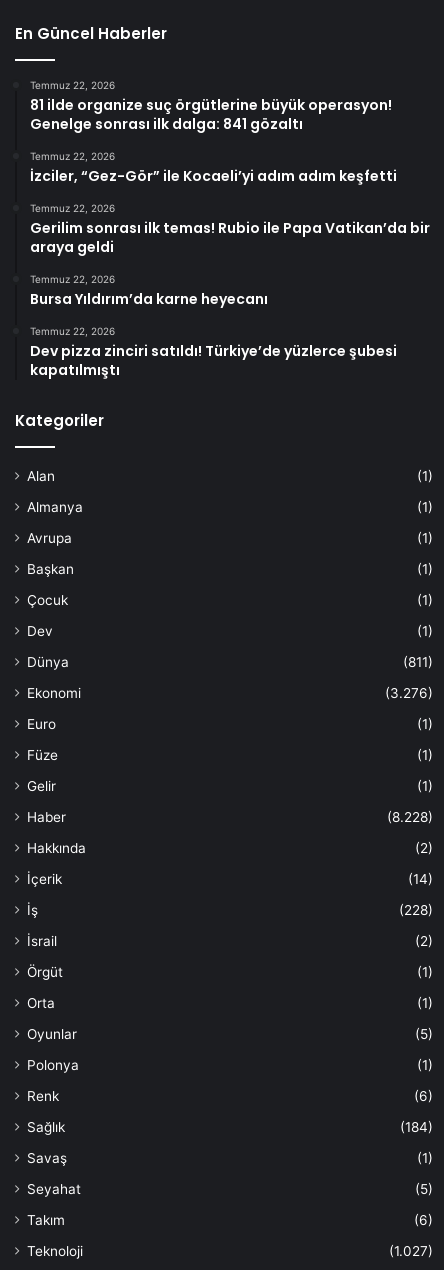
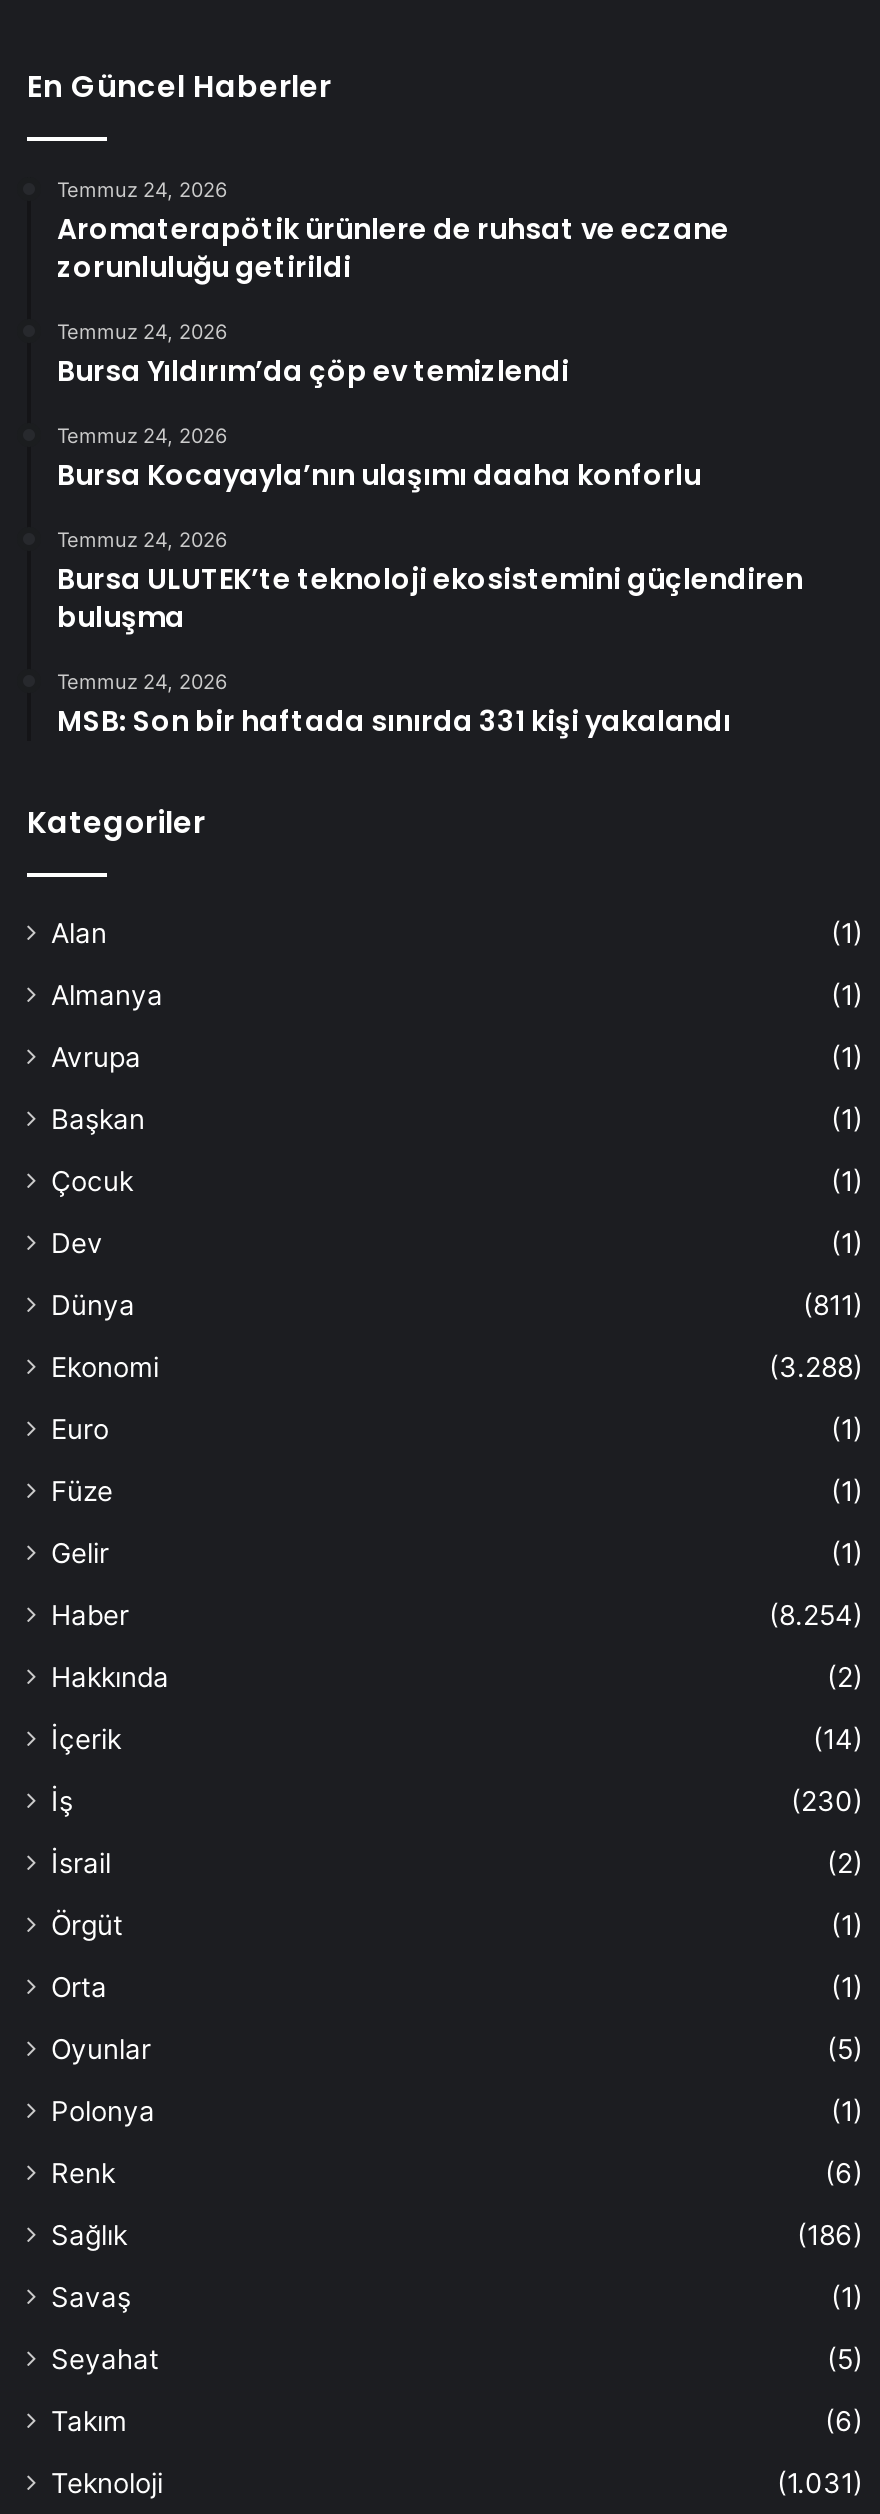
[30,79,392,134] Temmuz 22, 2026 | 81 ilde organize suç örgütlerine büyük operasyon! | Genelge sonrası ilk dalga: 841 gözaltı -> [57,177,729,287] Temmuz 24, 2026 | Aromaterapötik ürünlere de ruhsat ve eczane | zorunluluğu getirildi
[30,150,397,186] Temmuz 22, 2026 | İzciler, “Gez-Gör” ile Kocaeli’yi adım adım keşfetti -> [57,319,569,391] Temmuz 24, 2026 | Bursa Yıldırım’da çöp ev temizlendi
[30,202,430,257] Temmuz 22, 2026 | Gerilim sonrası ilk temas! Rubio ile Papa Vatikan’da bir | araya geldi -> [57,423,701,495] Temmuz 24, 2026 | Bursa Kocayayla’nın ulaşımı daaha konforlu
[30,273,268,309] Temmuz 22, 2026 | Bursa Yıldırım’da karne heyecanı -> [57,527,803,637] Temmuz 24, 2026 | Bursa ULUTEK’te teknoloji ekosistemini güçlendiren | buluşma
[30,325,397,380] Temmuz 22, 2026 | Dev pizza zinciri satıldı! Türkiye’de yüzlerce şubesi | kapatılmıştı -> [57,669,731,741] Temmuz 24, 2026 | MSB: Son bir haftada sınırda 331 kişi yakalandı
[385,685,433,701] (3.276) -> [769,1351,863,1383] (3.288)
[387,809,433,825] (8.228) -> [769,1599,863,1631] (8.254)
[399,902,433,918] (228) -> [791,1785,863,1817] (230)
[400,1119,433,1135] (184) -> [797,2219,863,2251] (186)
[389,1243,433,1259] (1.027) -> [777,2467,863,2499] (1.031)

